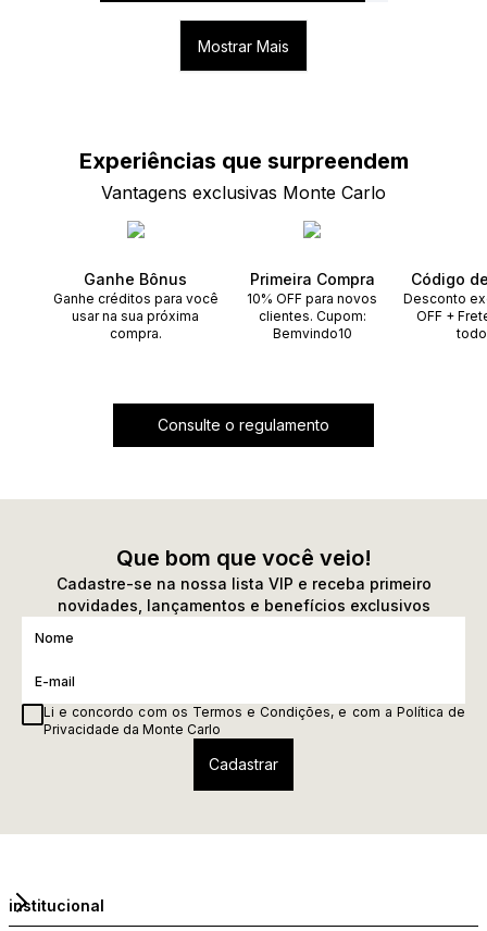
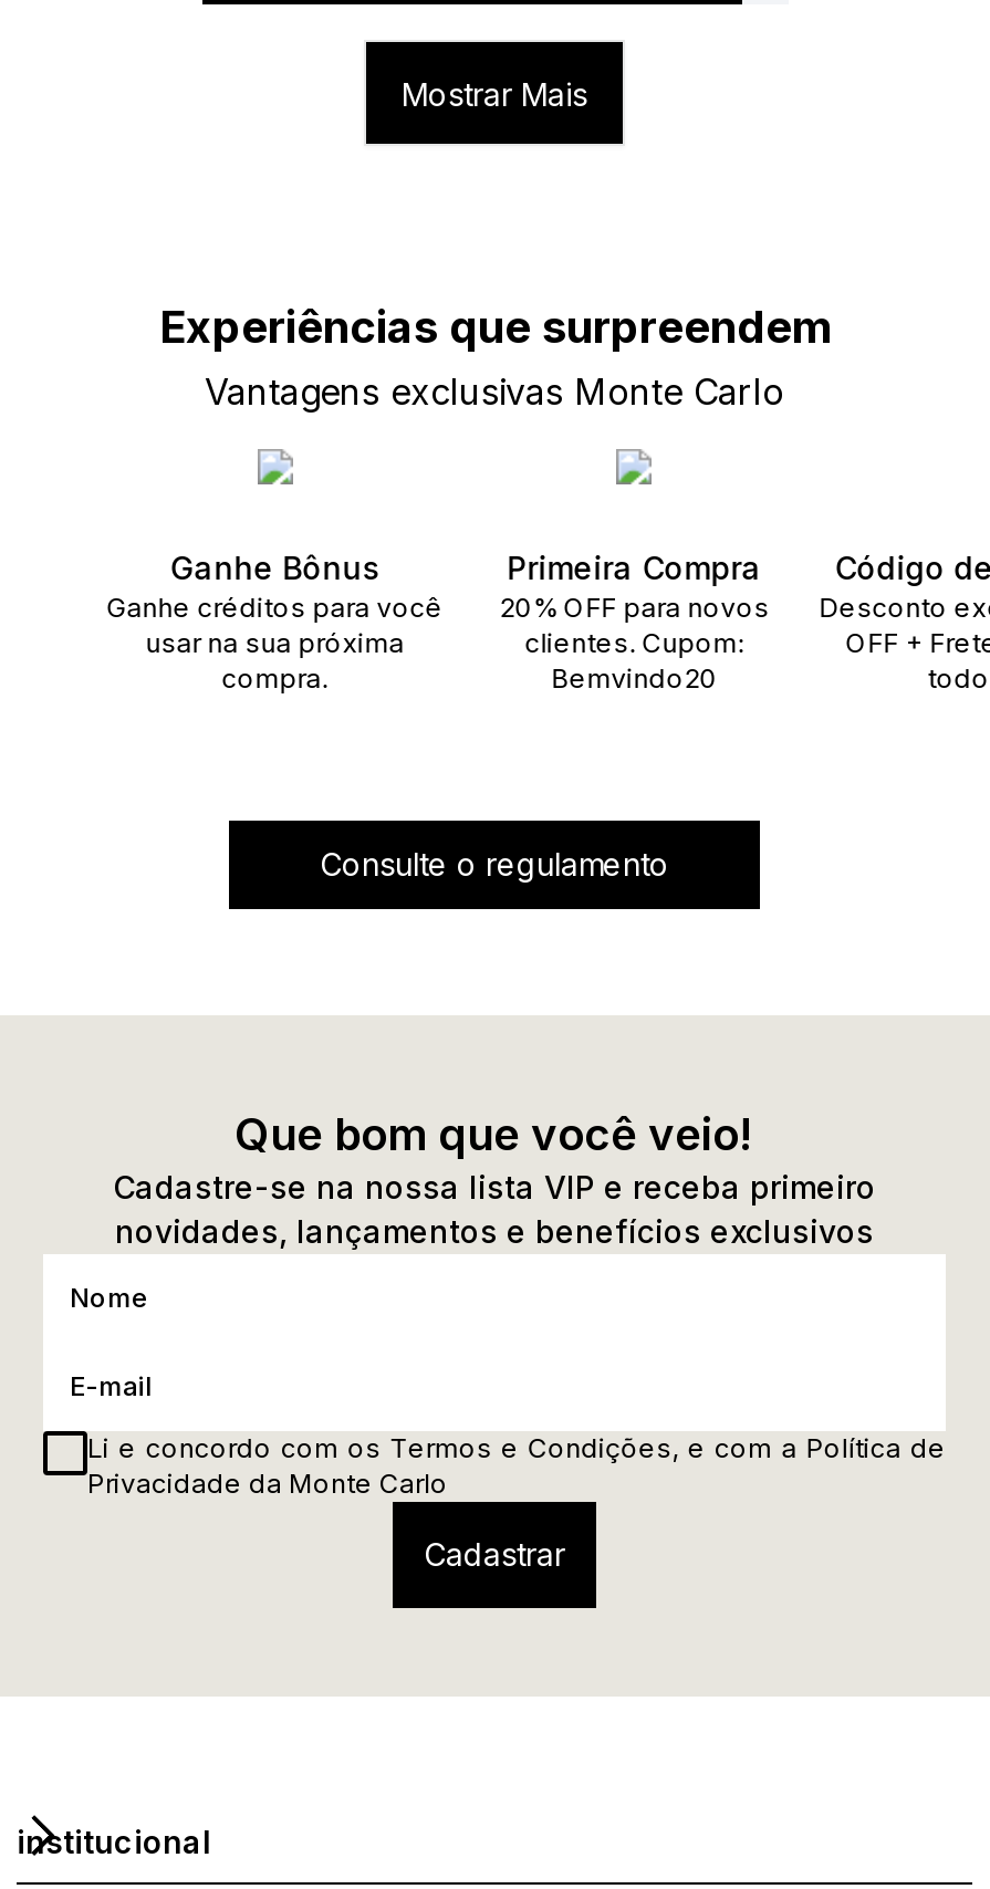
[247,290,377,307] 10% OFF para novos -> [499,591,769,624] 20% OFF para novos
[273,325,352,342] Bemvindo10 -> [552,661,717,695] Bemvindo20

